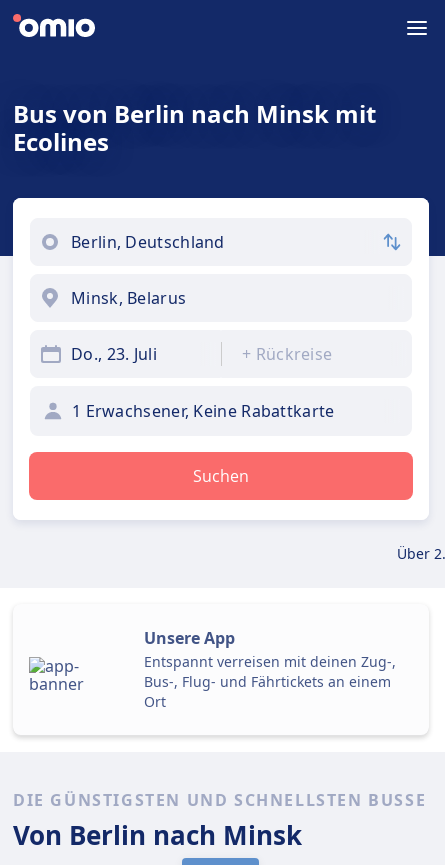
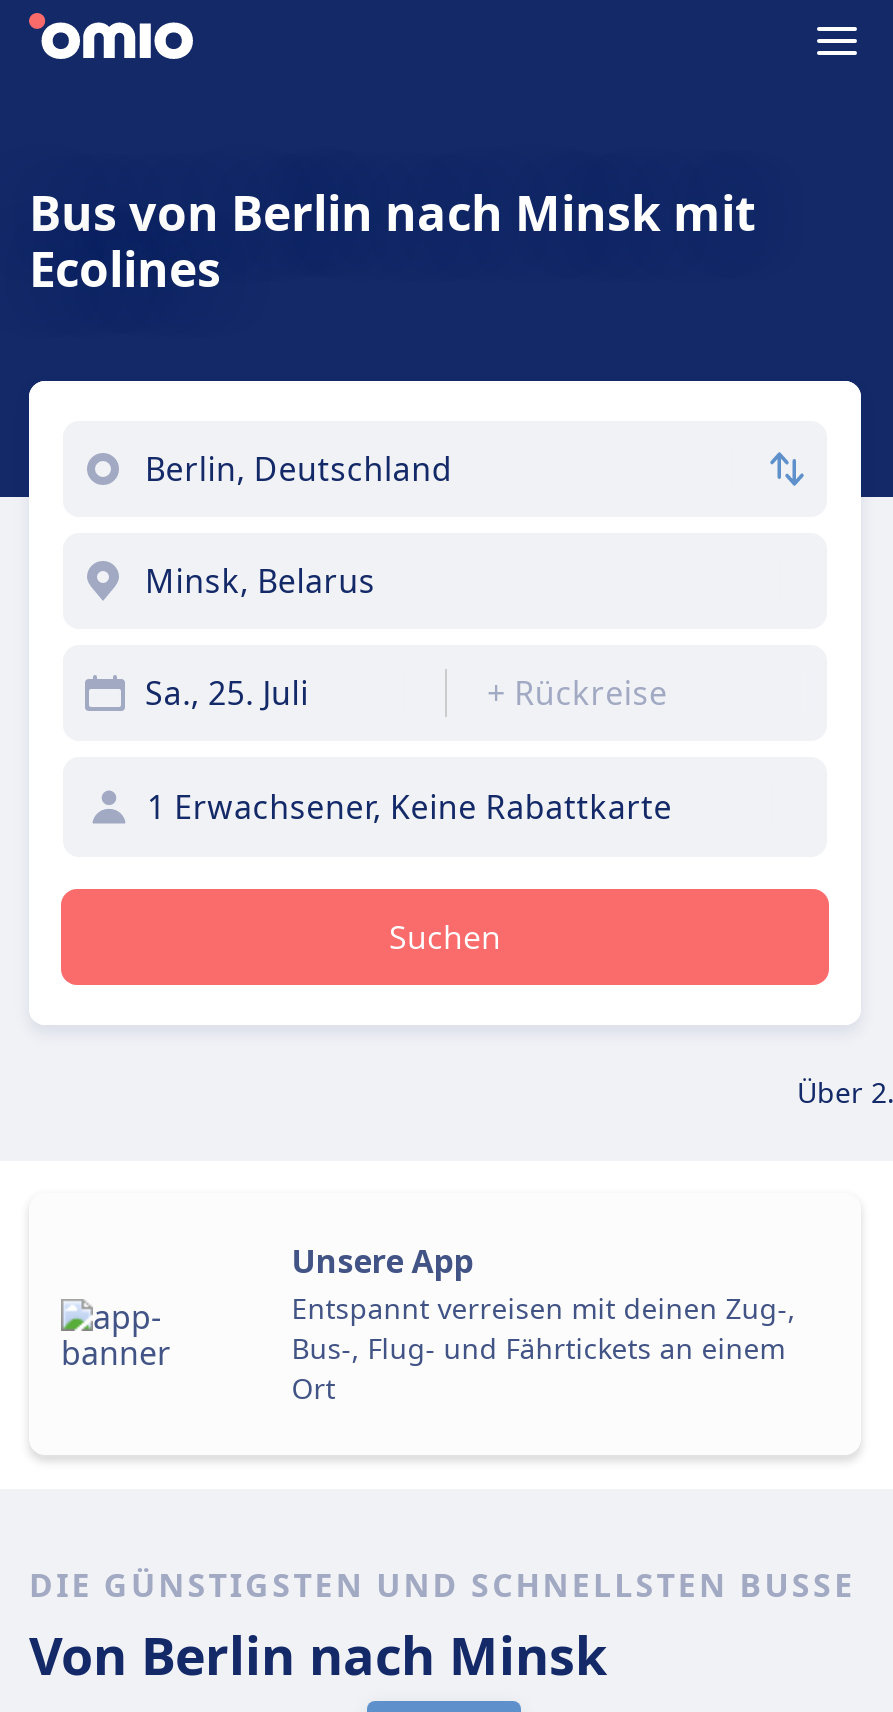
[71,343,157,365] Do., 23. Juli -> [145,671,309,715] Sa., 25. Juli

